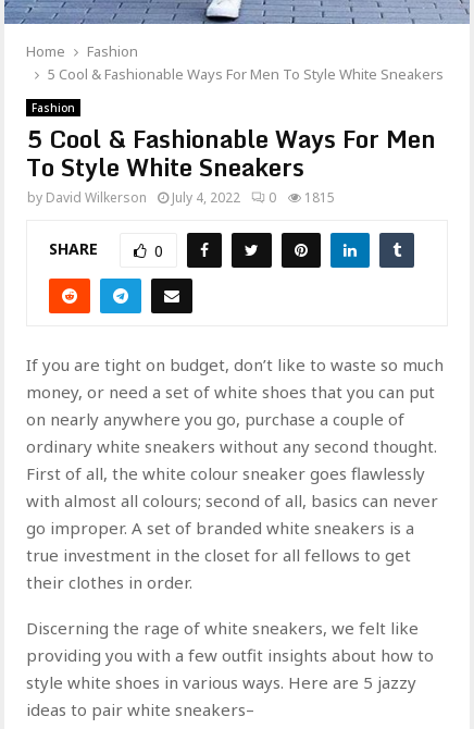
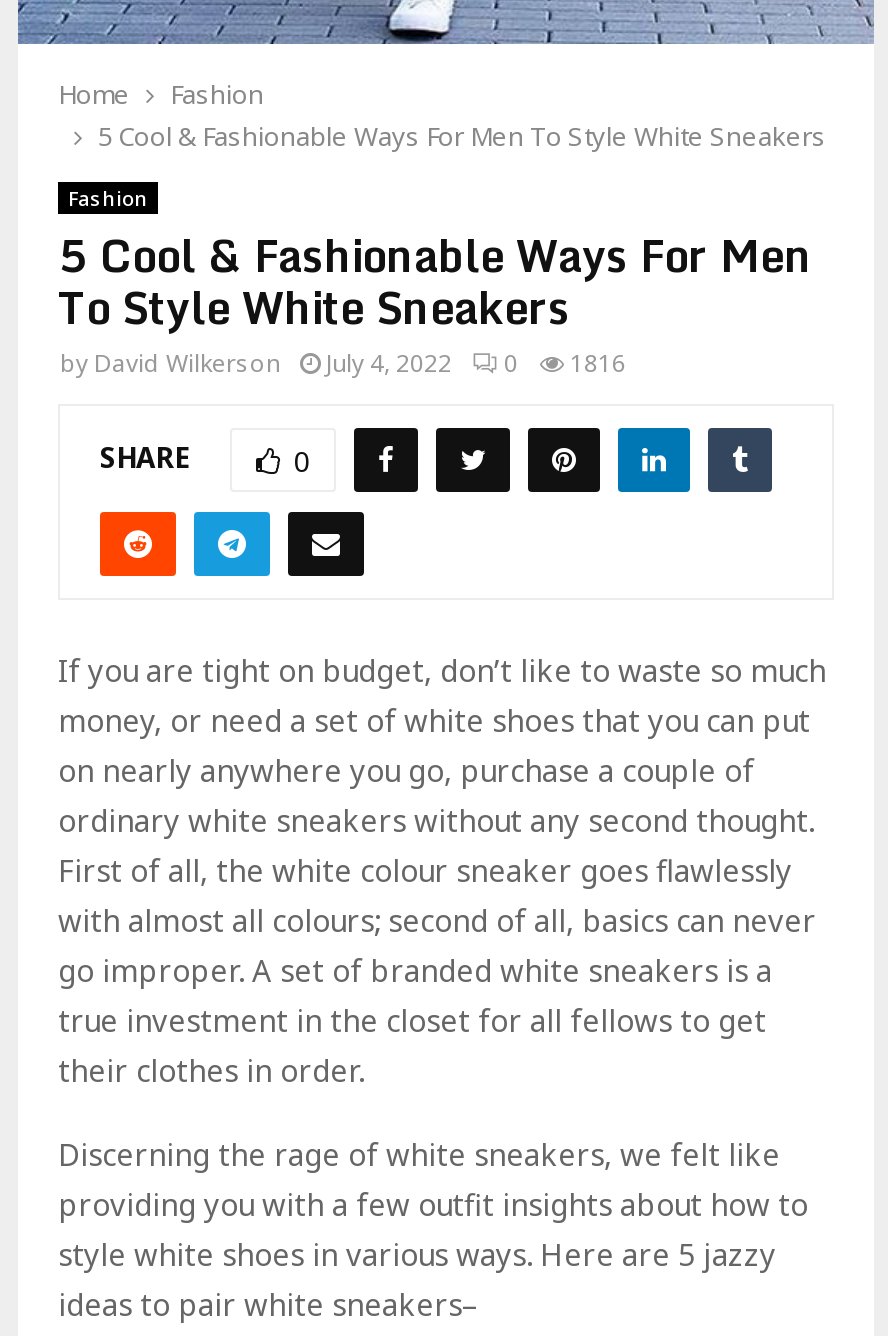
[27,188,335,207] by David Wilkerson July 4, 2022 0 1815 -> [60,346,626,380] by David Wilkerson July 4, 2022 0 1816

